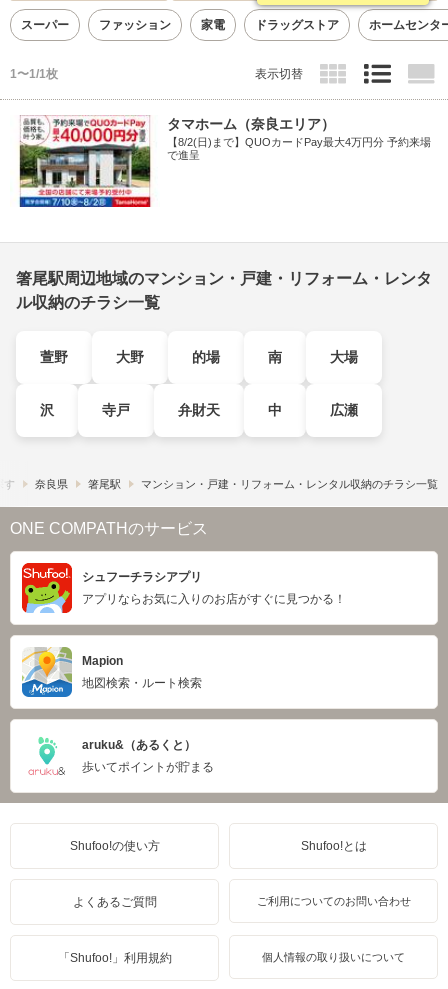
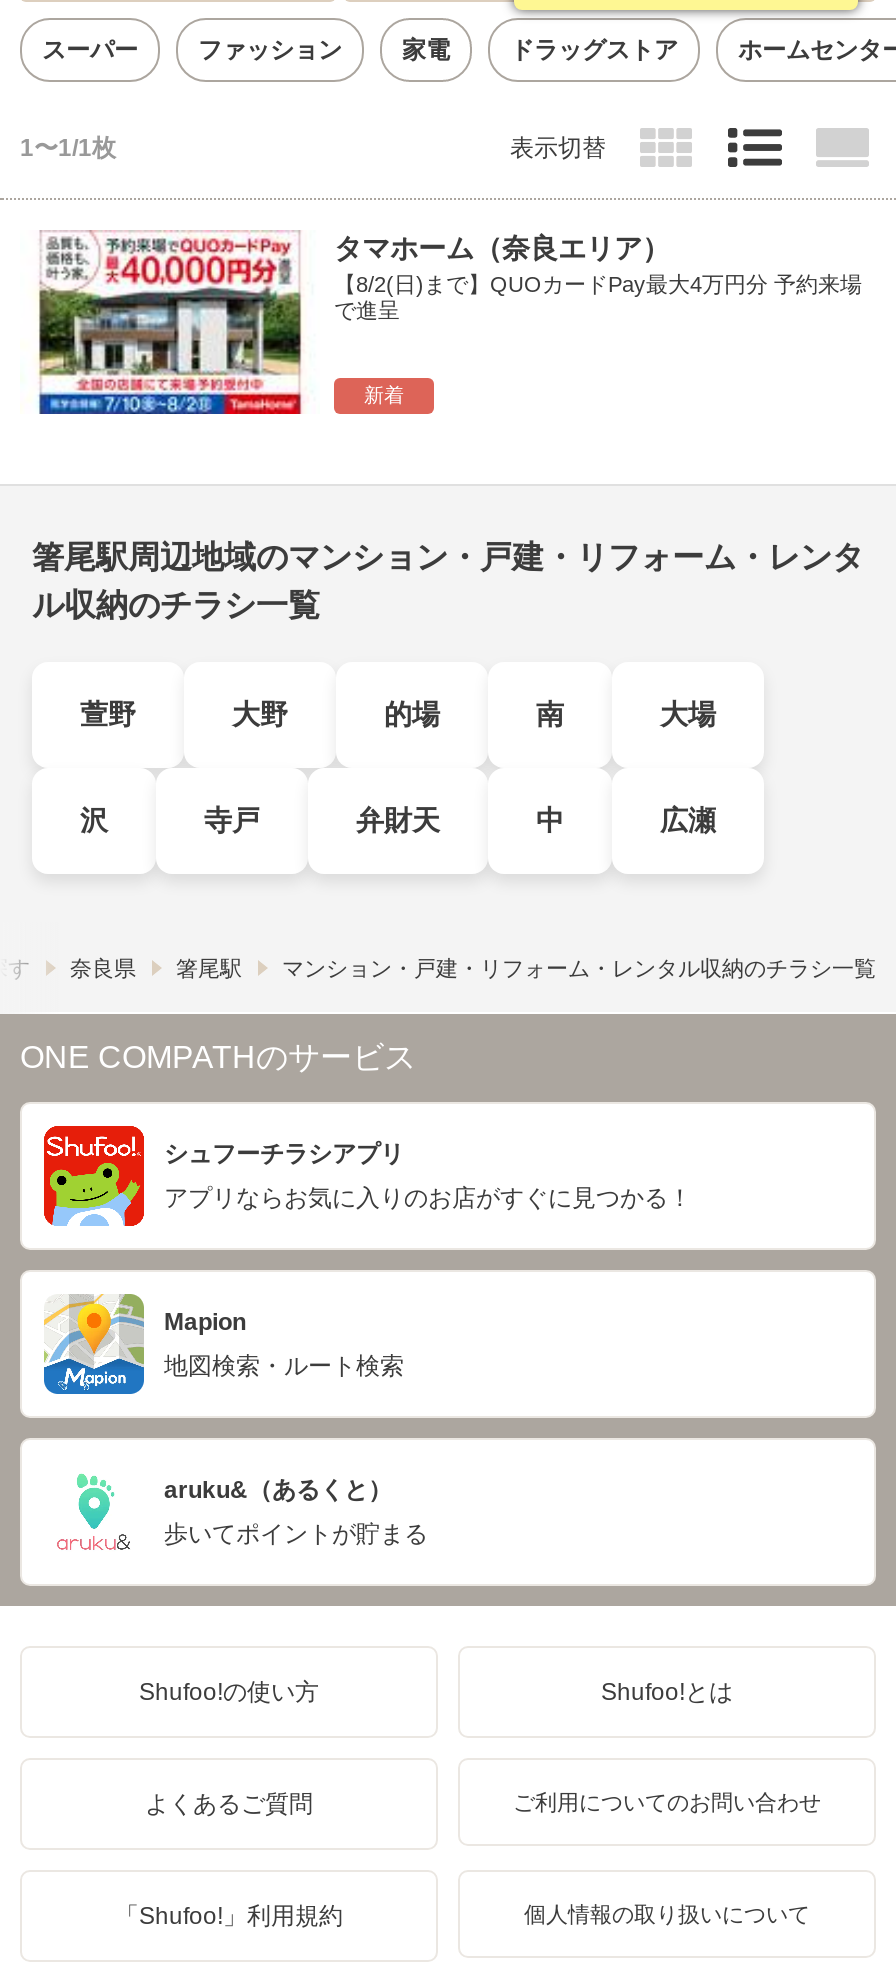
none -> [364,385,404,407] 新着

